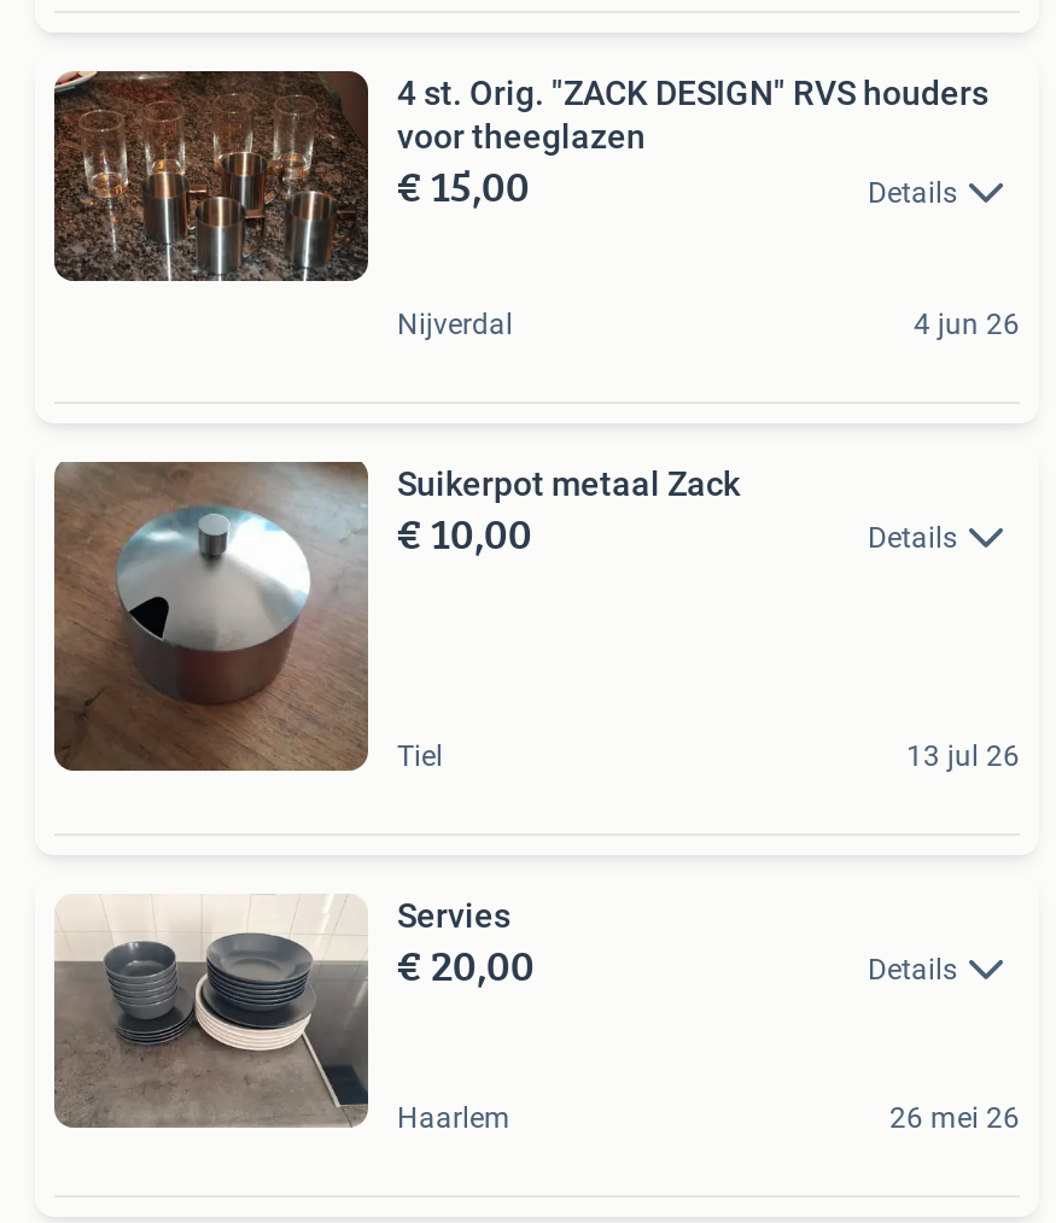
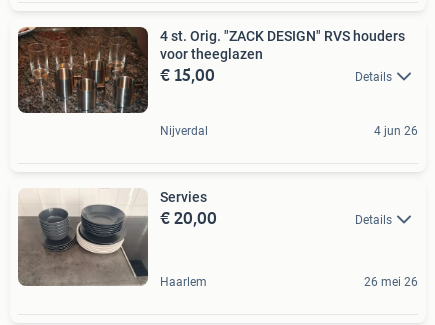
[52,461,957,774] [image] | Suikerpot metaal Zack | € 10,00 | Details -> none
[397,738,1020,772] Tiel | 13 jul 26 -> none

